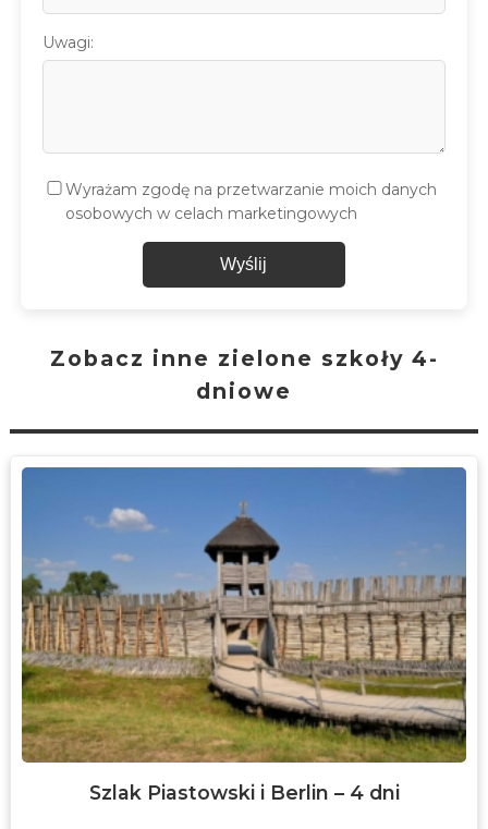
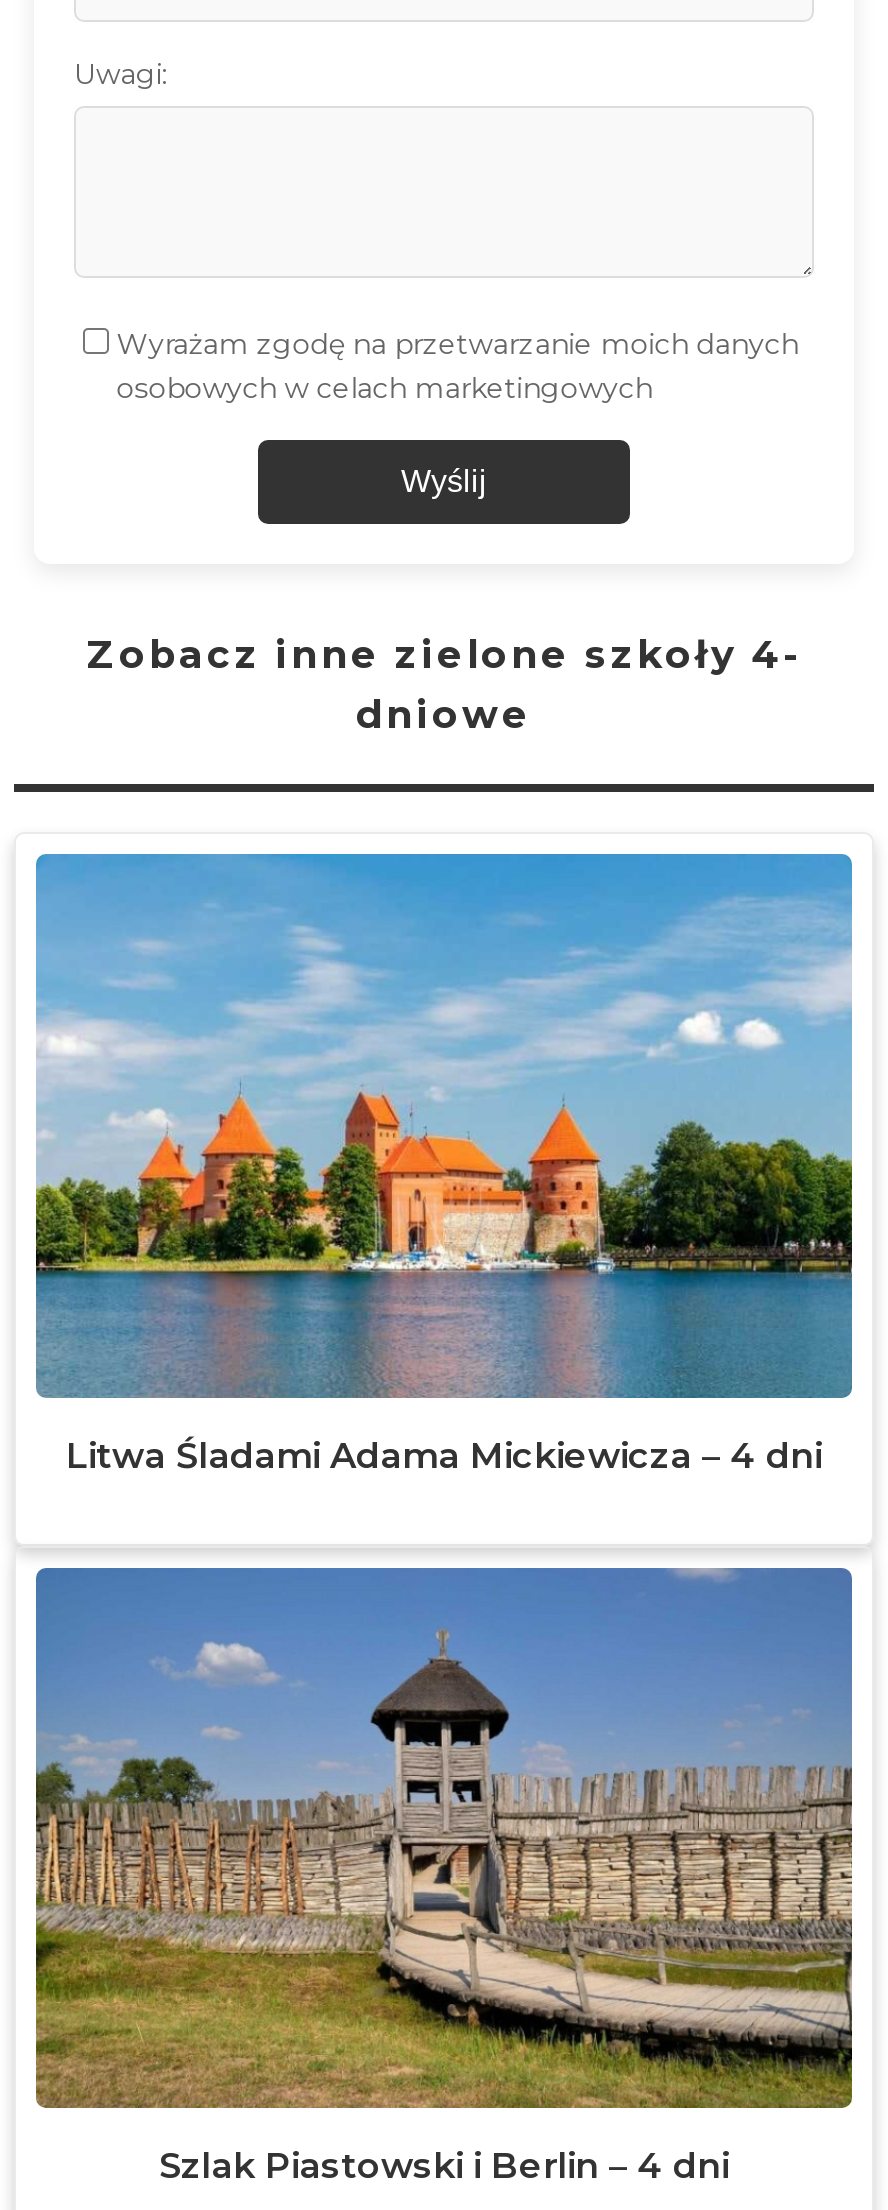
none -> [34,853,854,1476] [image] | Litwa Śladami Adama Mickiewicza – 4 dni

